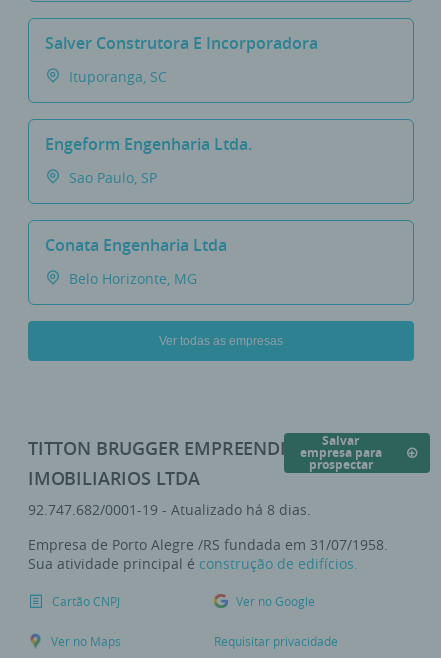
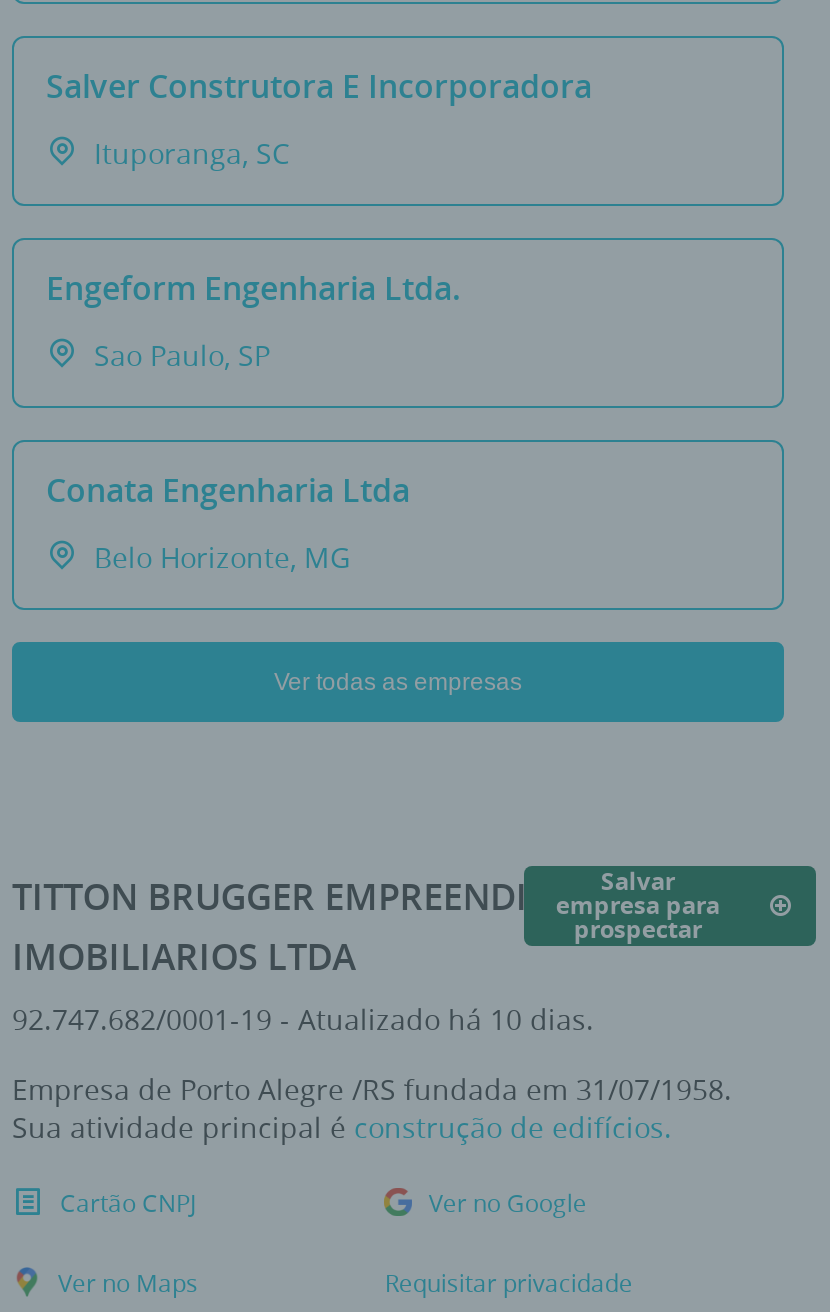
[28,500,311,519] 92.747.682/0001-19 - Atualizado há 8 dias. -> [12,1000,594,1038] 92.747.682/0001-19 - Atualizado há 10 dias.

